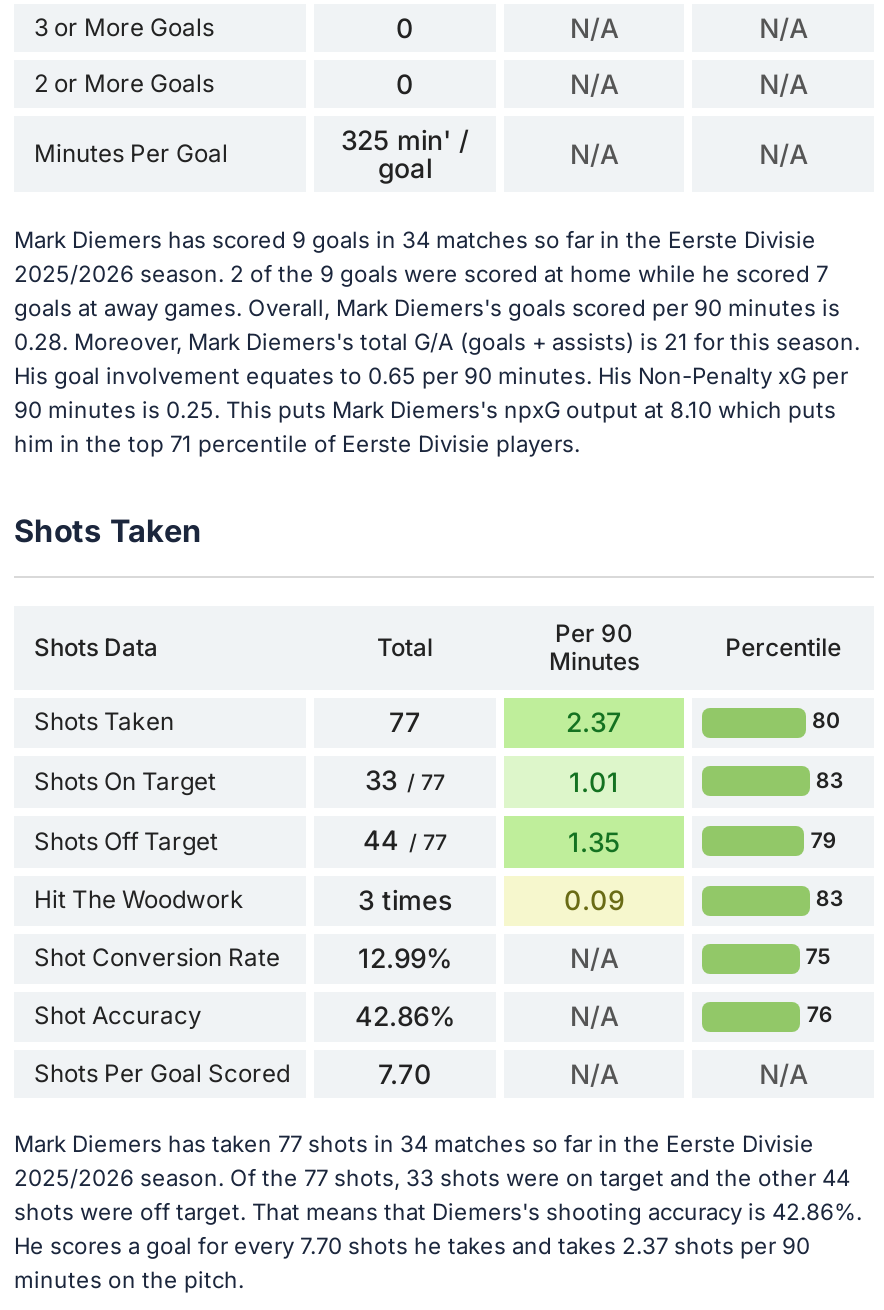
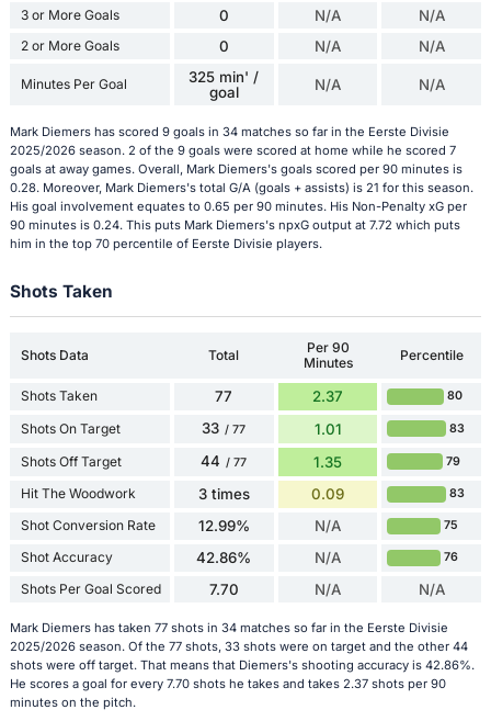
[14,395,836,423] 90 minutes is 0.25. This puts Mark Diemers's npxG output at 8.10 which puts -> [10,217,460,232] 90 minutes is 0.24. This puts Mark Diemers's npxG output at 7.72 which puts
[14,429,580,457] him in the top 71 percentile of Eerste Divisie players. -> [10,235,322,251] him in the top 70 percentile of Eerste Divisie players.

